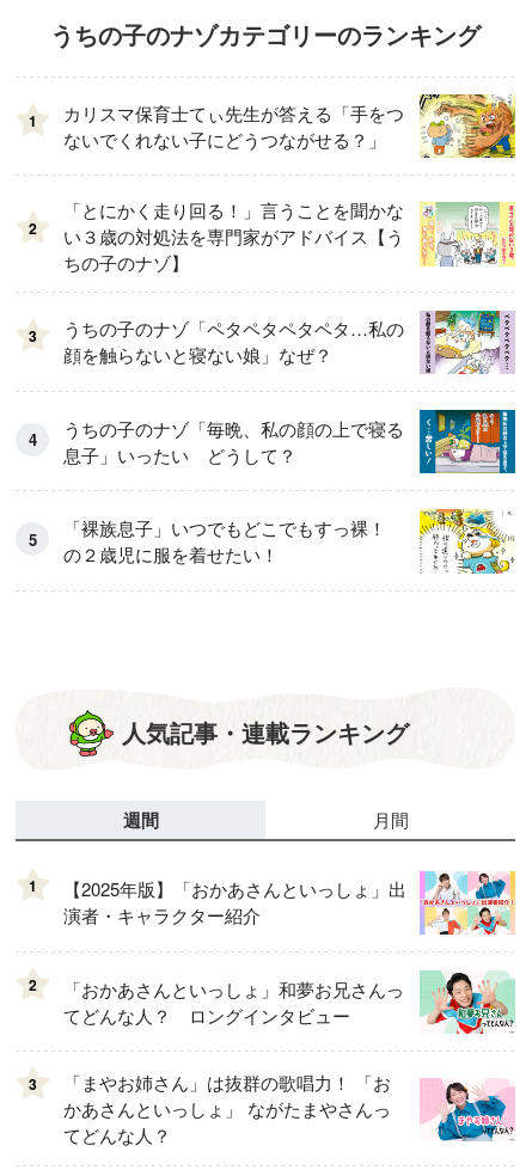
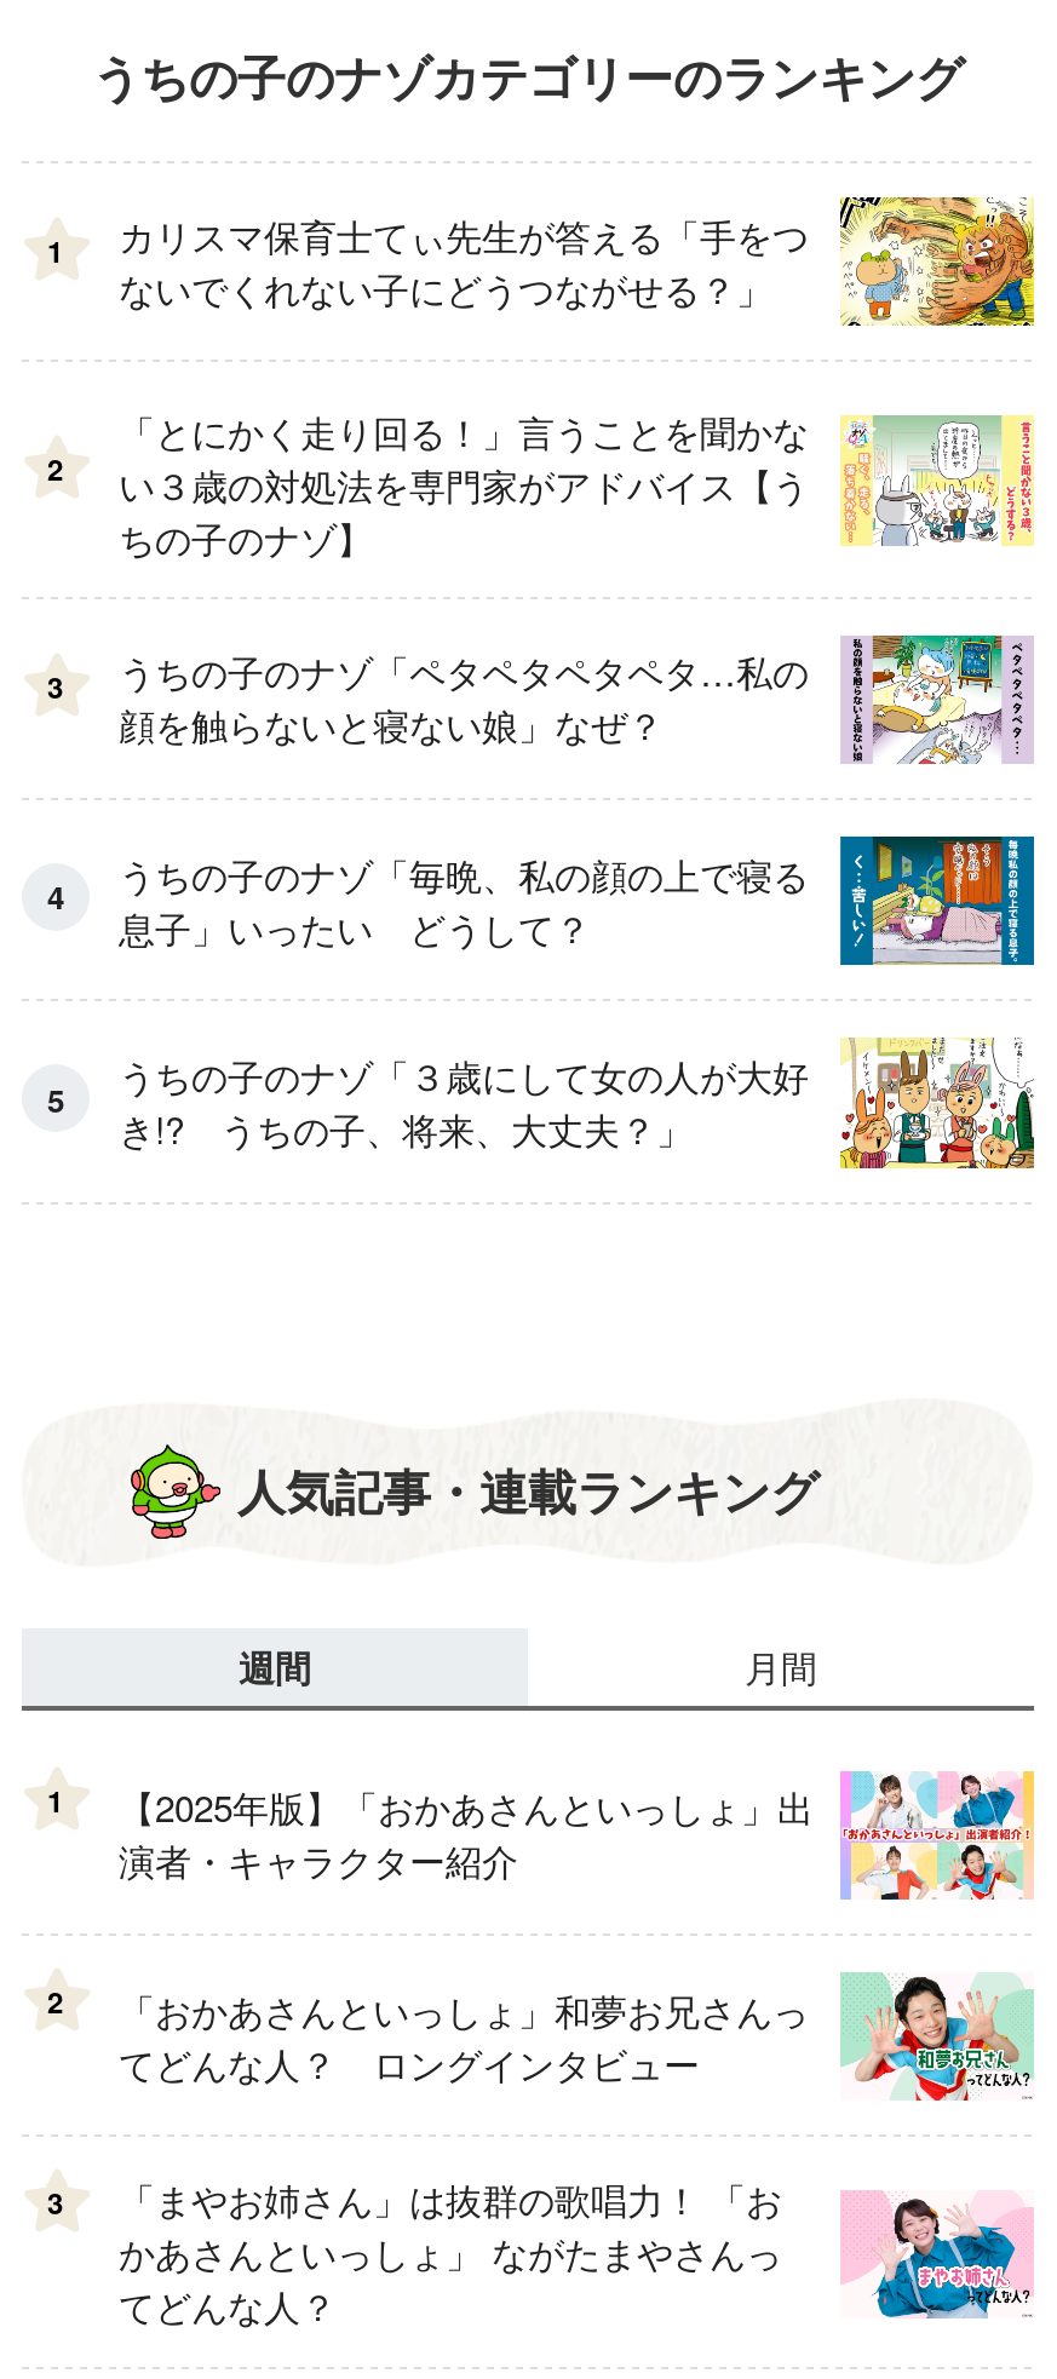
[63,508,515,575] [image] | 「裸族息子」いつでもどこでもすっ裸！ | の２歳児に服を着せたい！ -> [119,1035,1036,1171] [image] | うちの子のナゾ「３歳にして女の人が大好 | き!? うちの子、将来、大丈夫？」

